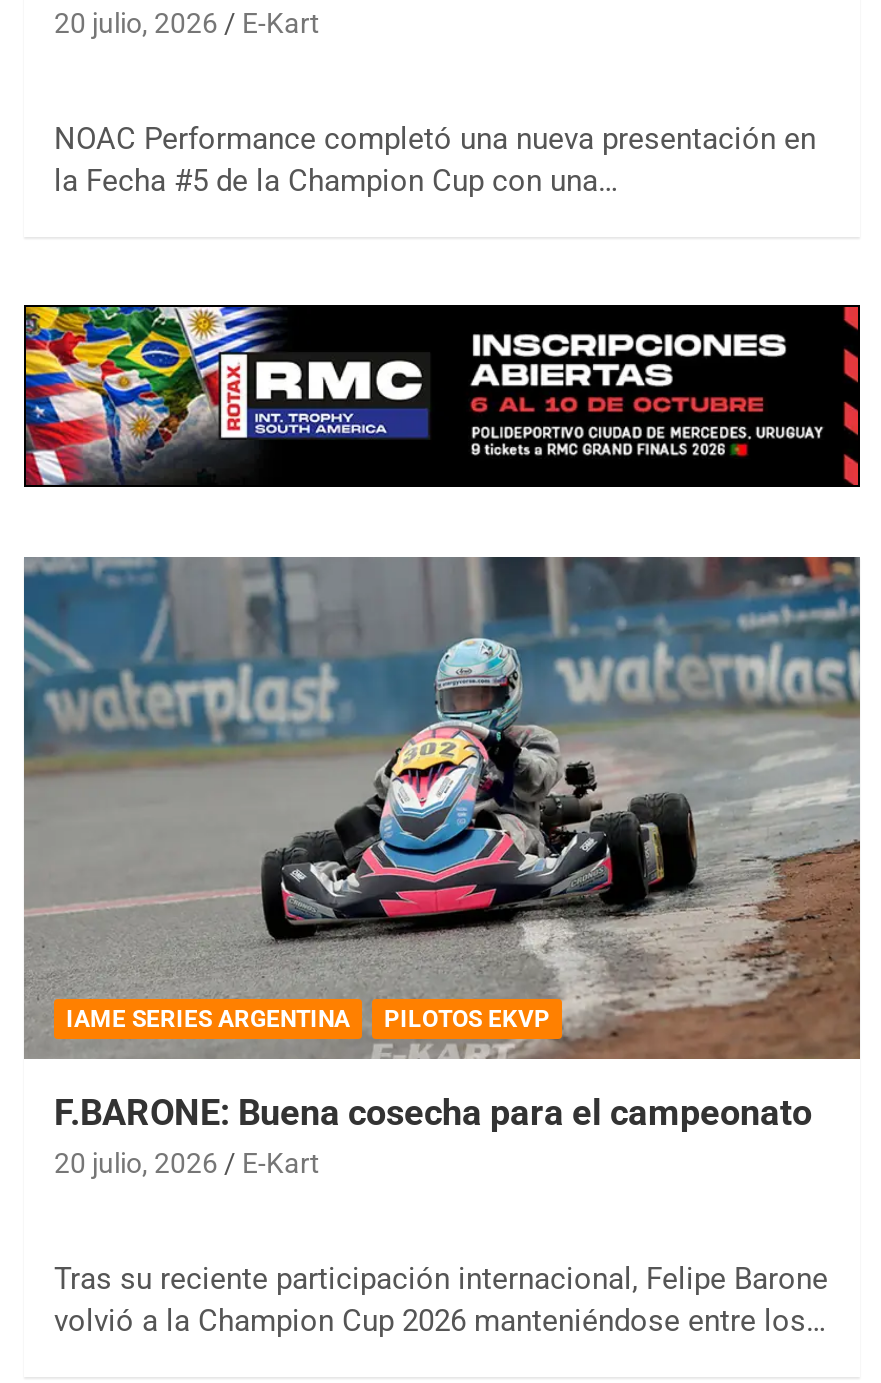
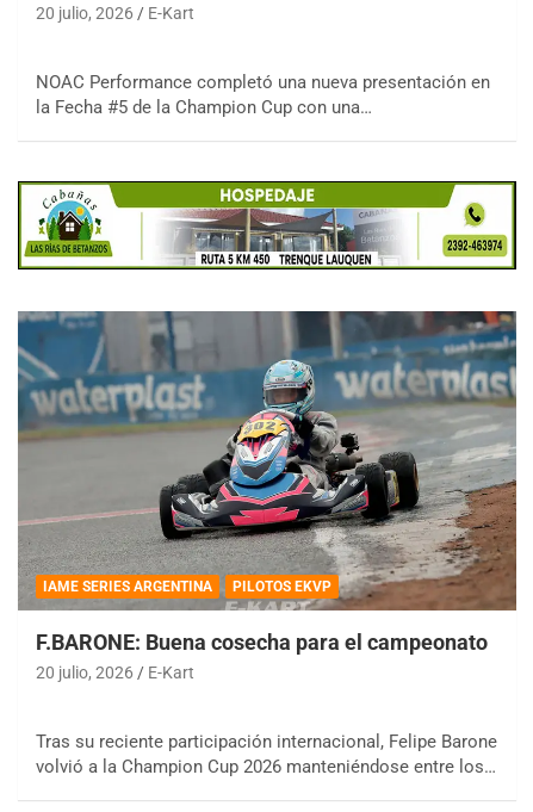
[24,302,860,490] [image] -> [18,180,516,271] [image]

